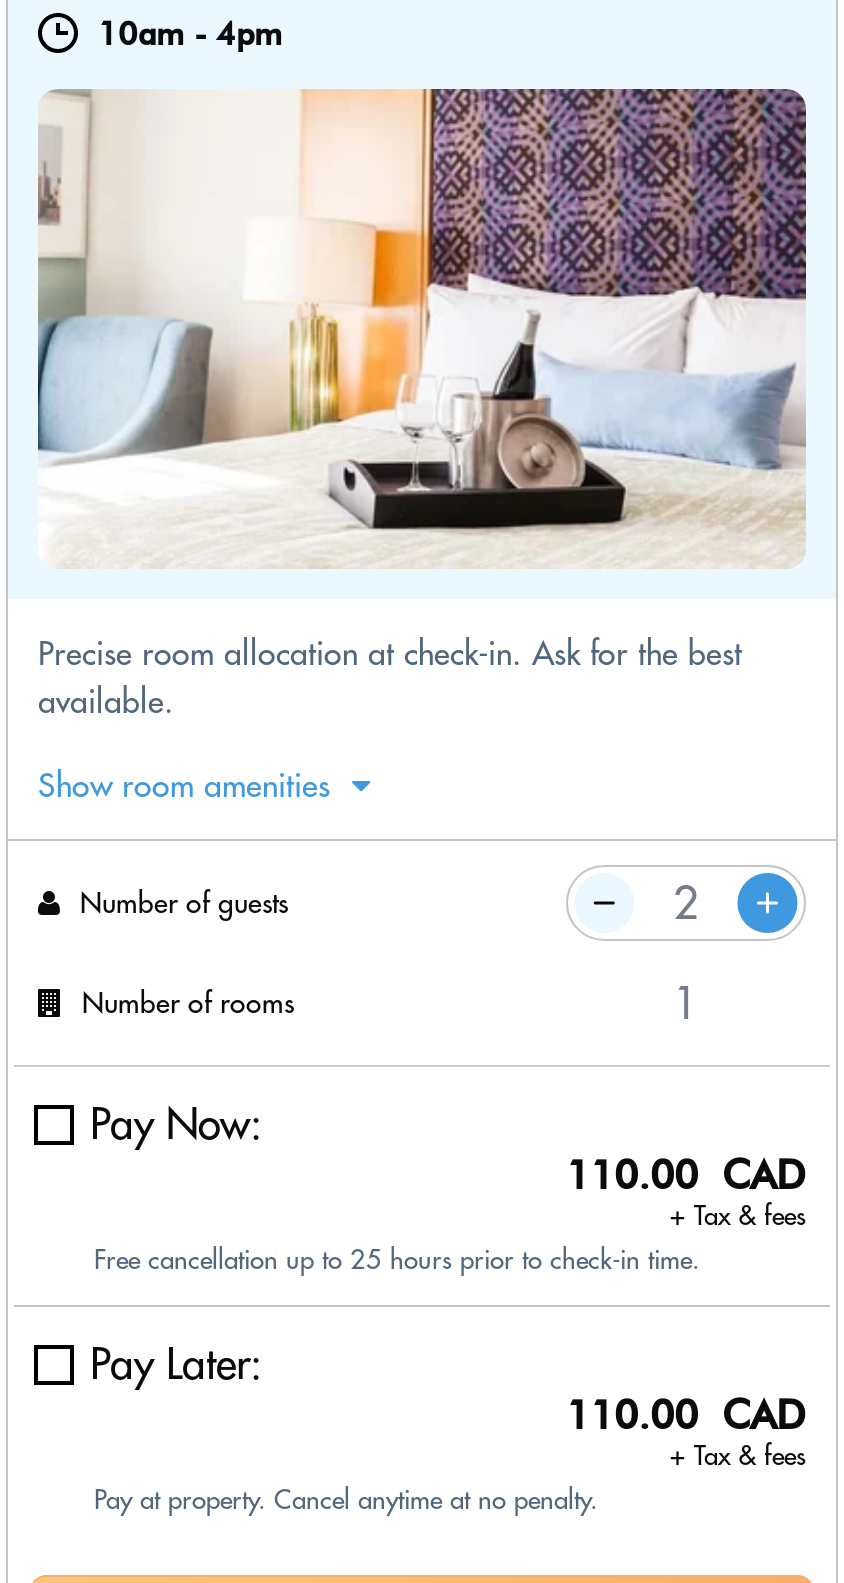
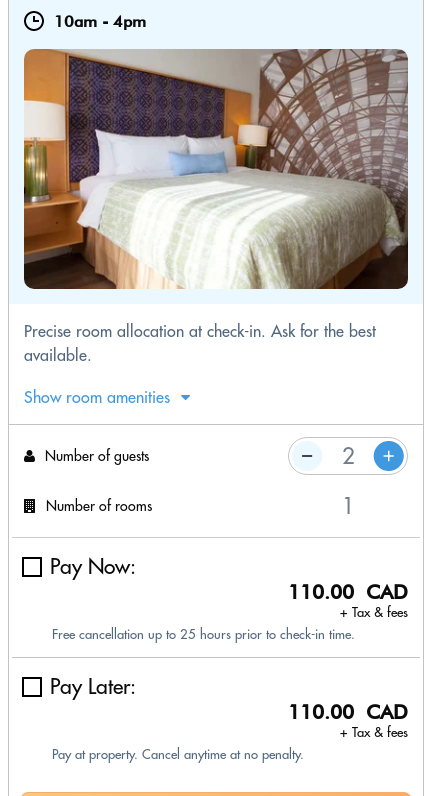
[36,89,806,569] [image] -> [23,48,409,290] [image]

